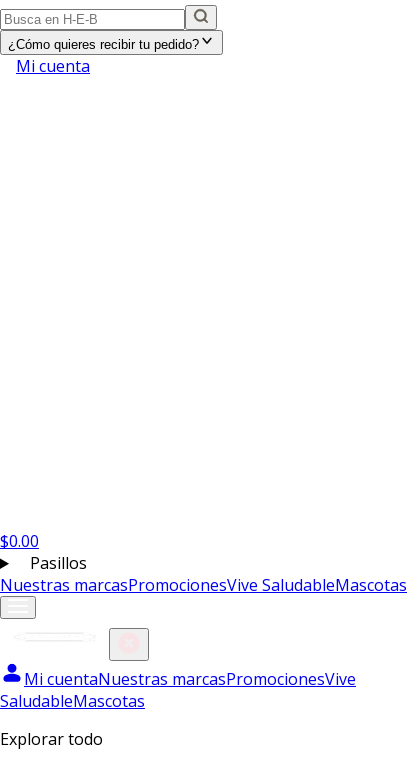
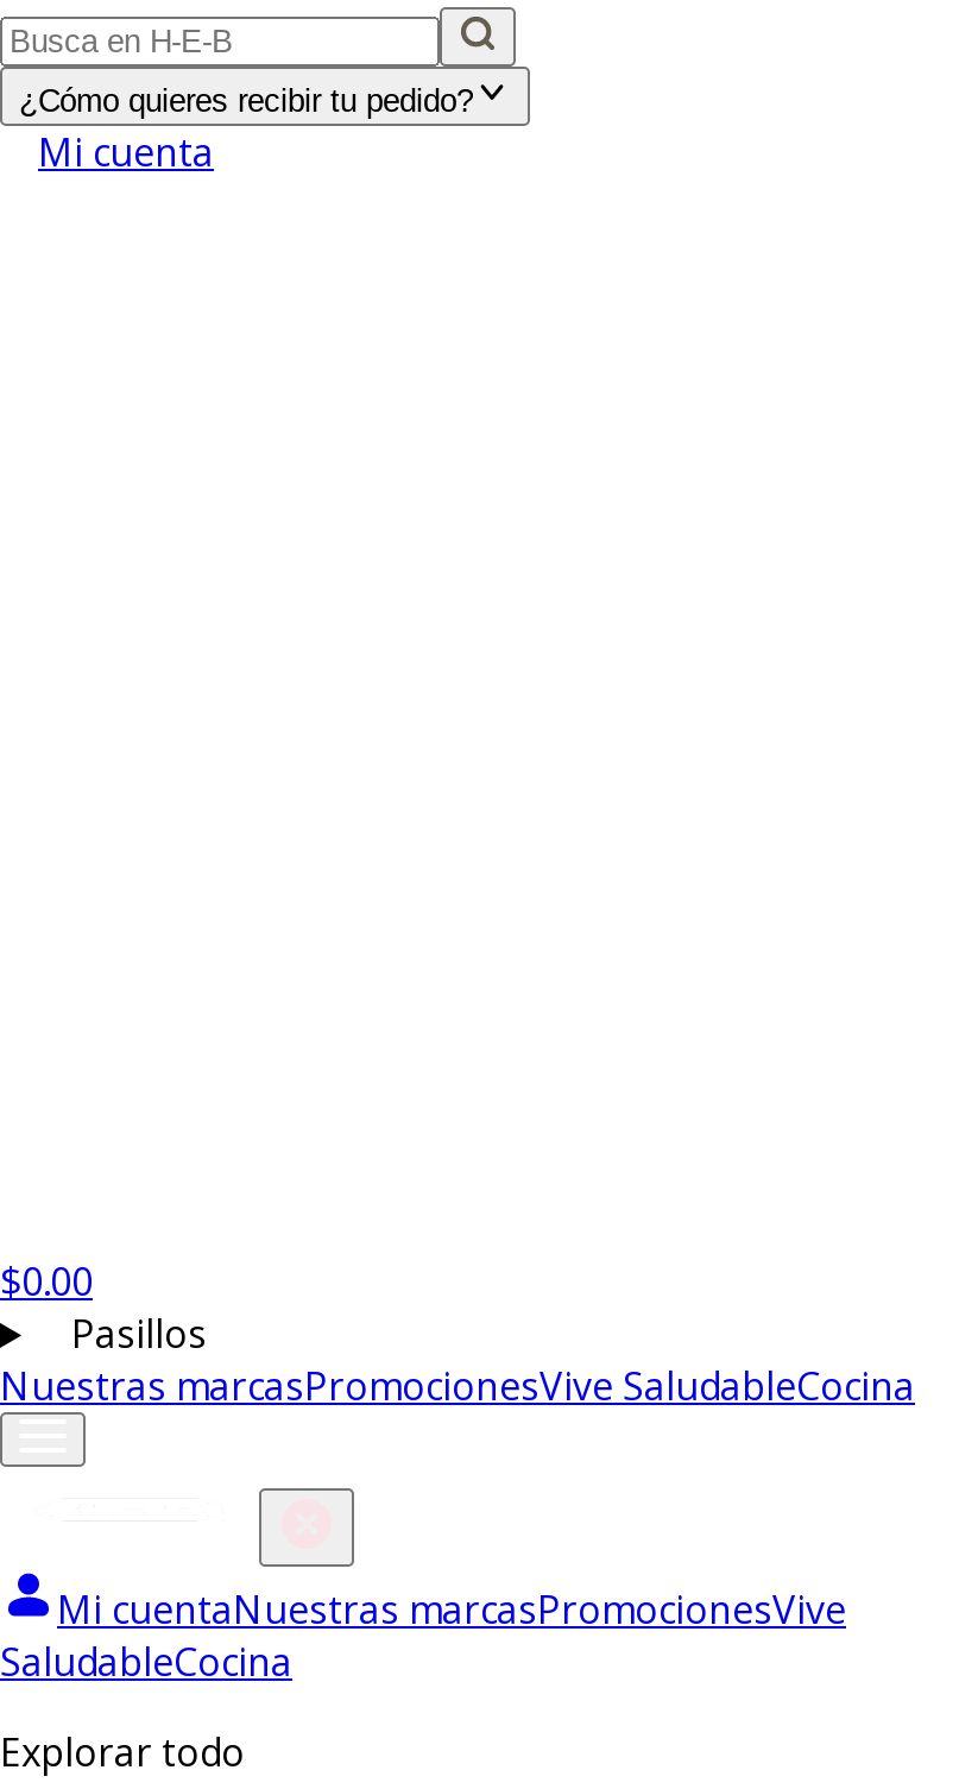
[0,574,407,596] Nuestras marcasPromocionesVive SaludableMascotas -> [0,1360,915,1412] Nuestras marcasPromocionesVive SaludableCocina
[0,690,145,712] SaludableMascotas -> [0,1636,292,1688] SaludableCocina

